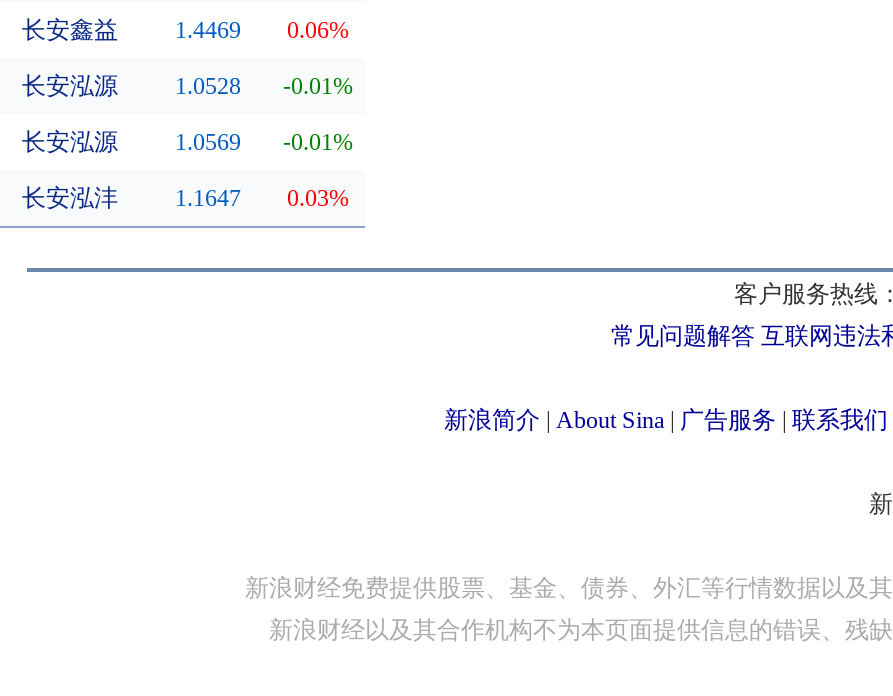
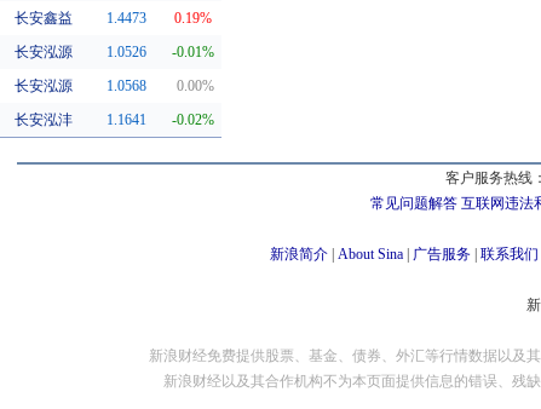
[175,16,241,44] 1.4469 -> [107,10,146,27] 1.4473
[287,16,349,44] 0.06% -> [174,10,212,27] 0.19%
[175,72,353,100] 1.0528 -0.01% -> [107,44,214,61] 1.0526 -0.01%
[175,128,241,156] 1.0569 -> [107,77,146,94] 1.0568
[283,128,353,156] -0.01% -> [177,77,214,94] 0.00%
[175,184,241,212] 1.1647 -> [107,111,146,128] 1.1641
[287,184,349,212] 0.03% -> [172,111,214,128] -0.02%

